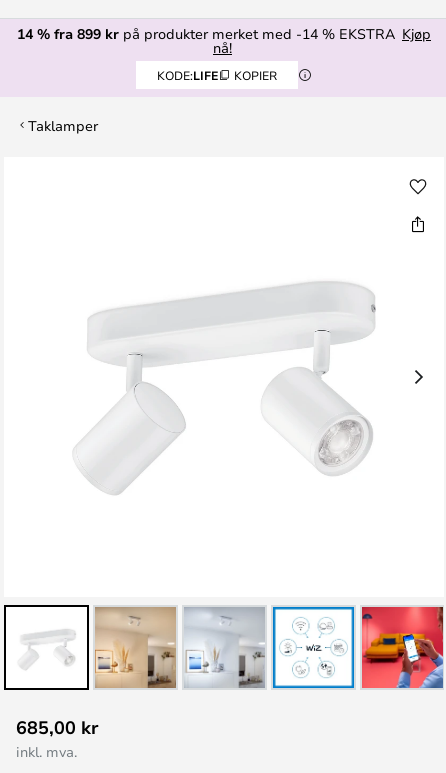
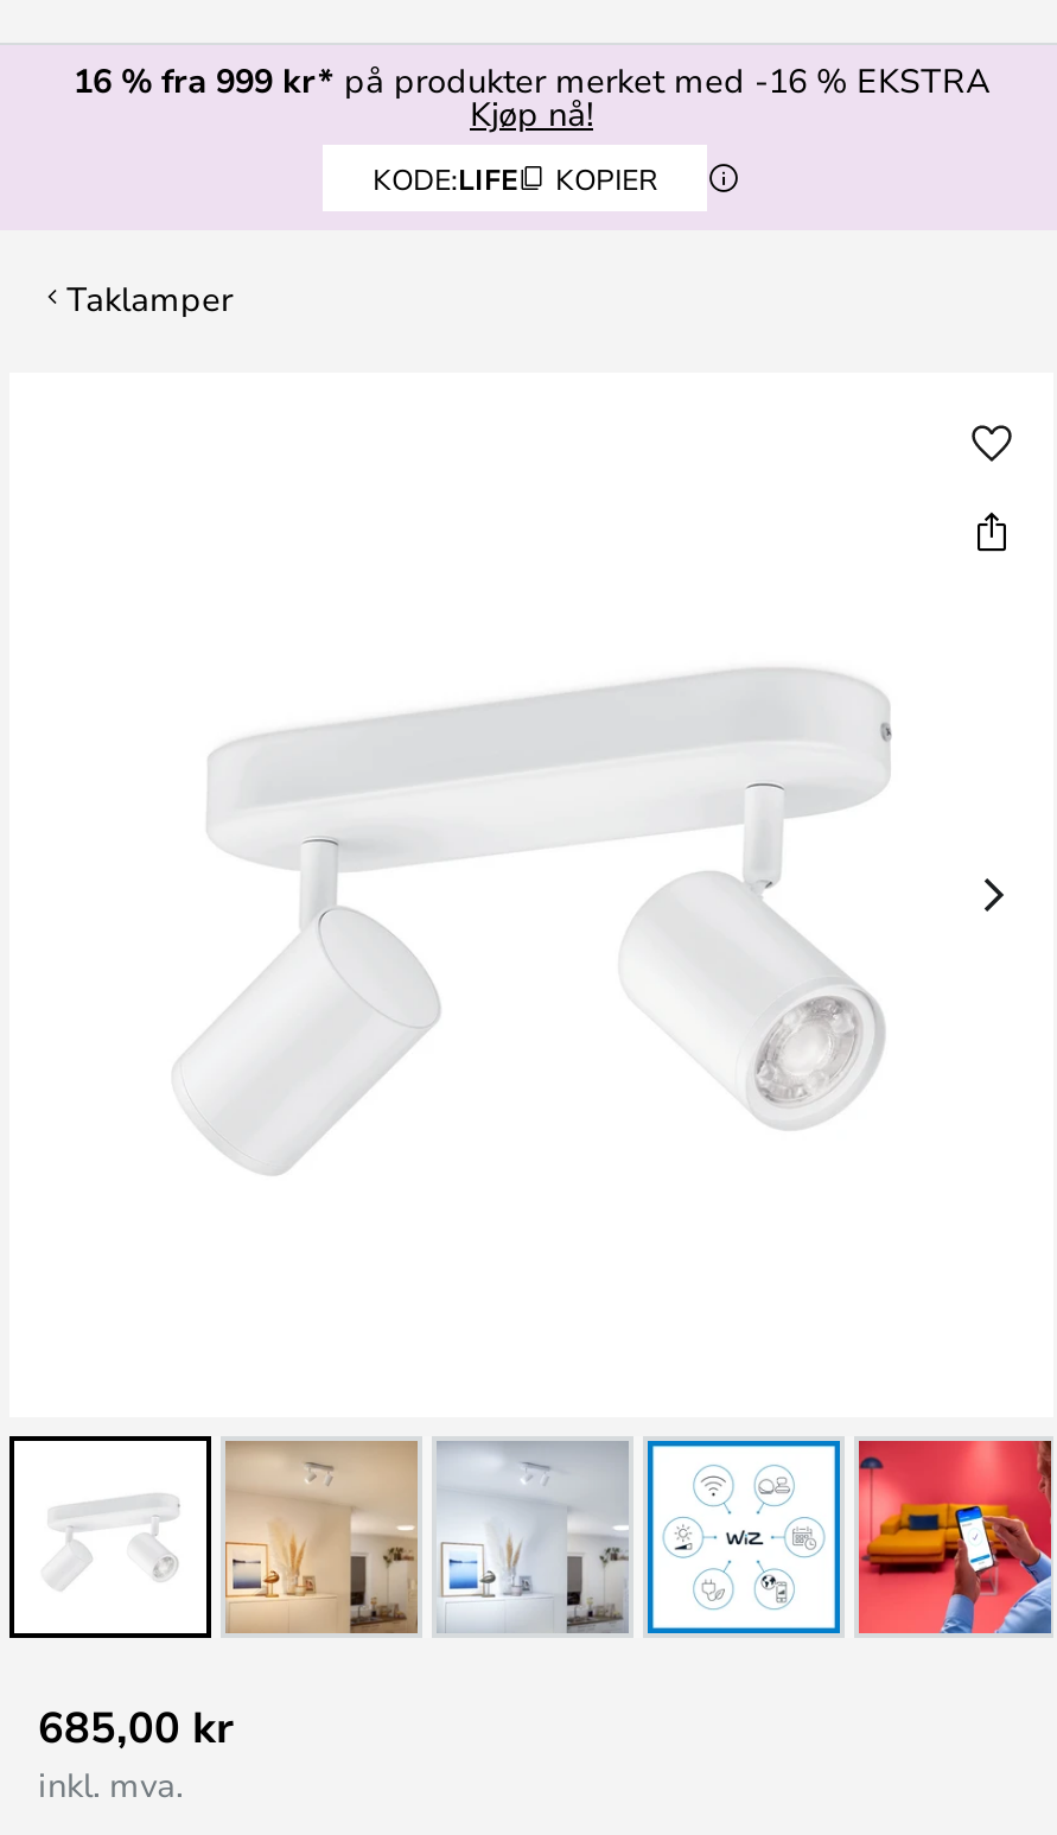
[17,24,431,57] 14 % fra 899 kr på produkter merket med -14 % EKSTRA Kjøp | nå! -> [74,57,989,135] 16 % fra 999 kr* på produkter merket med -16 % EKSTRA | Kjøp nå!

